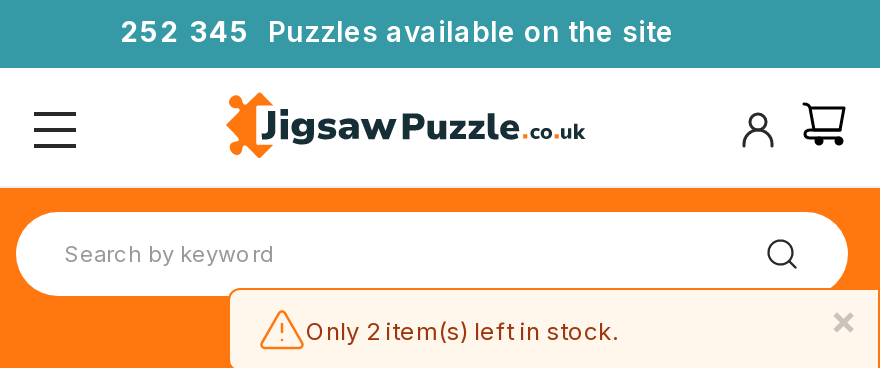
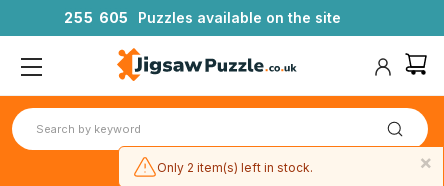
[120,13,674,48] 25 2 345 Puzzles available on the site -> [64,8,341,26] 25 5 605 Puzzles available on the site

